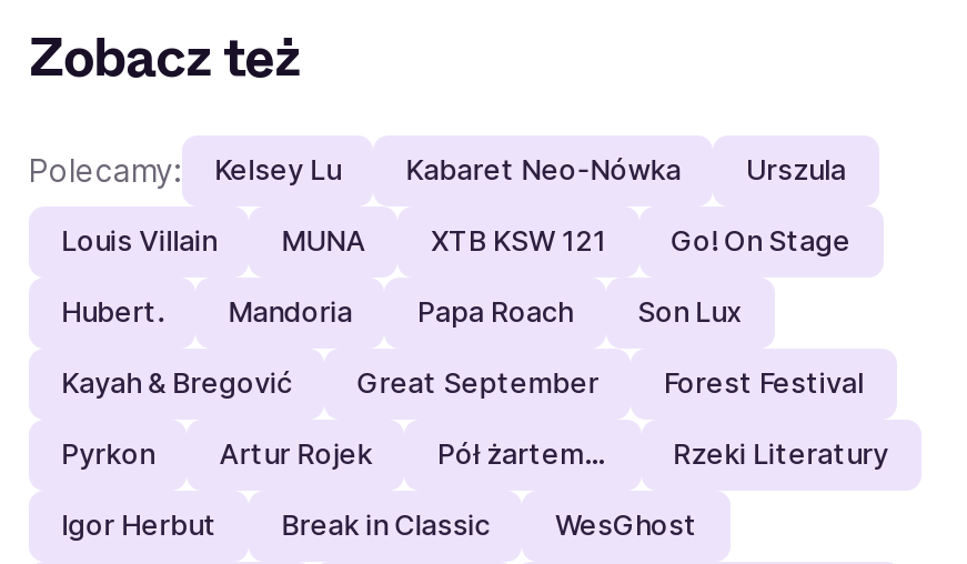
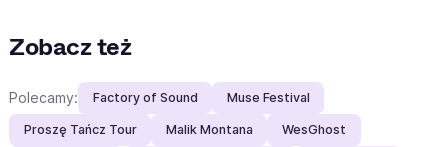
[61,153,889,542] Kelsey Lu | Kabaret Neo-Nówka | Urszula | Louis Villain | MUNA | XTB KSW 121 | Go! On Stage | Hubert. | Mandoria | Papa Roach | Son Lux | Kayah & Bregović | Great September | Forest Festival | Pyrkon | Artur Rojek | Pół żartem… | Rzeki Literatury | Igor Herbut | Break in Classic -> [24,90,310,137] Factory of Sound | Muse Festival | Proszę Tańcz Tour | Malik Montana

